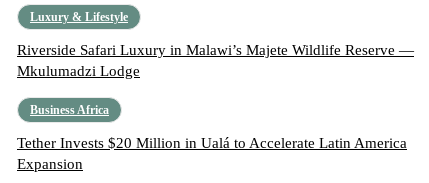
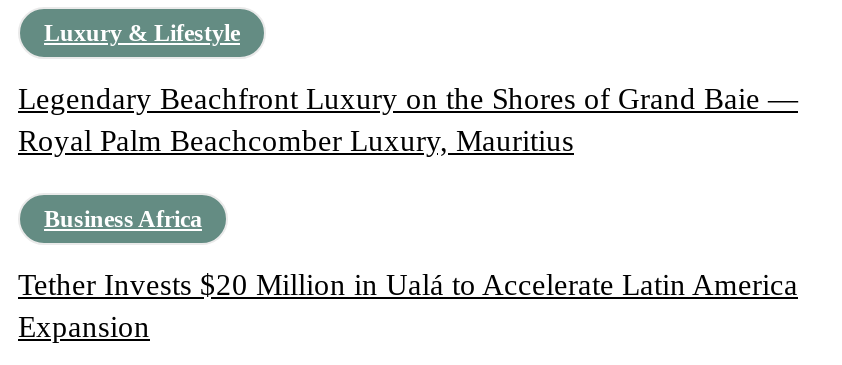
[17,42,414,79] Riverside Safari Luxury in Malawi’s Majete Wildlife Reserve — | Mkulumadzi Lodge -> [18,83,798,157] Legendary Beachfront Luxury on the Shores of Grand Baie — | Royal Palm Beachcomber Luxury, Mauritius

